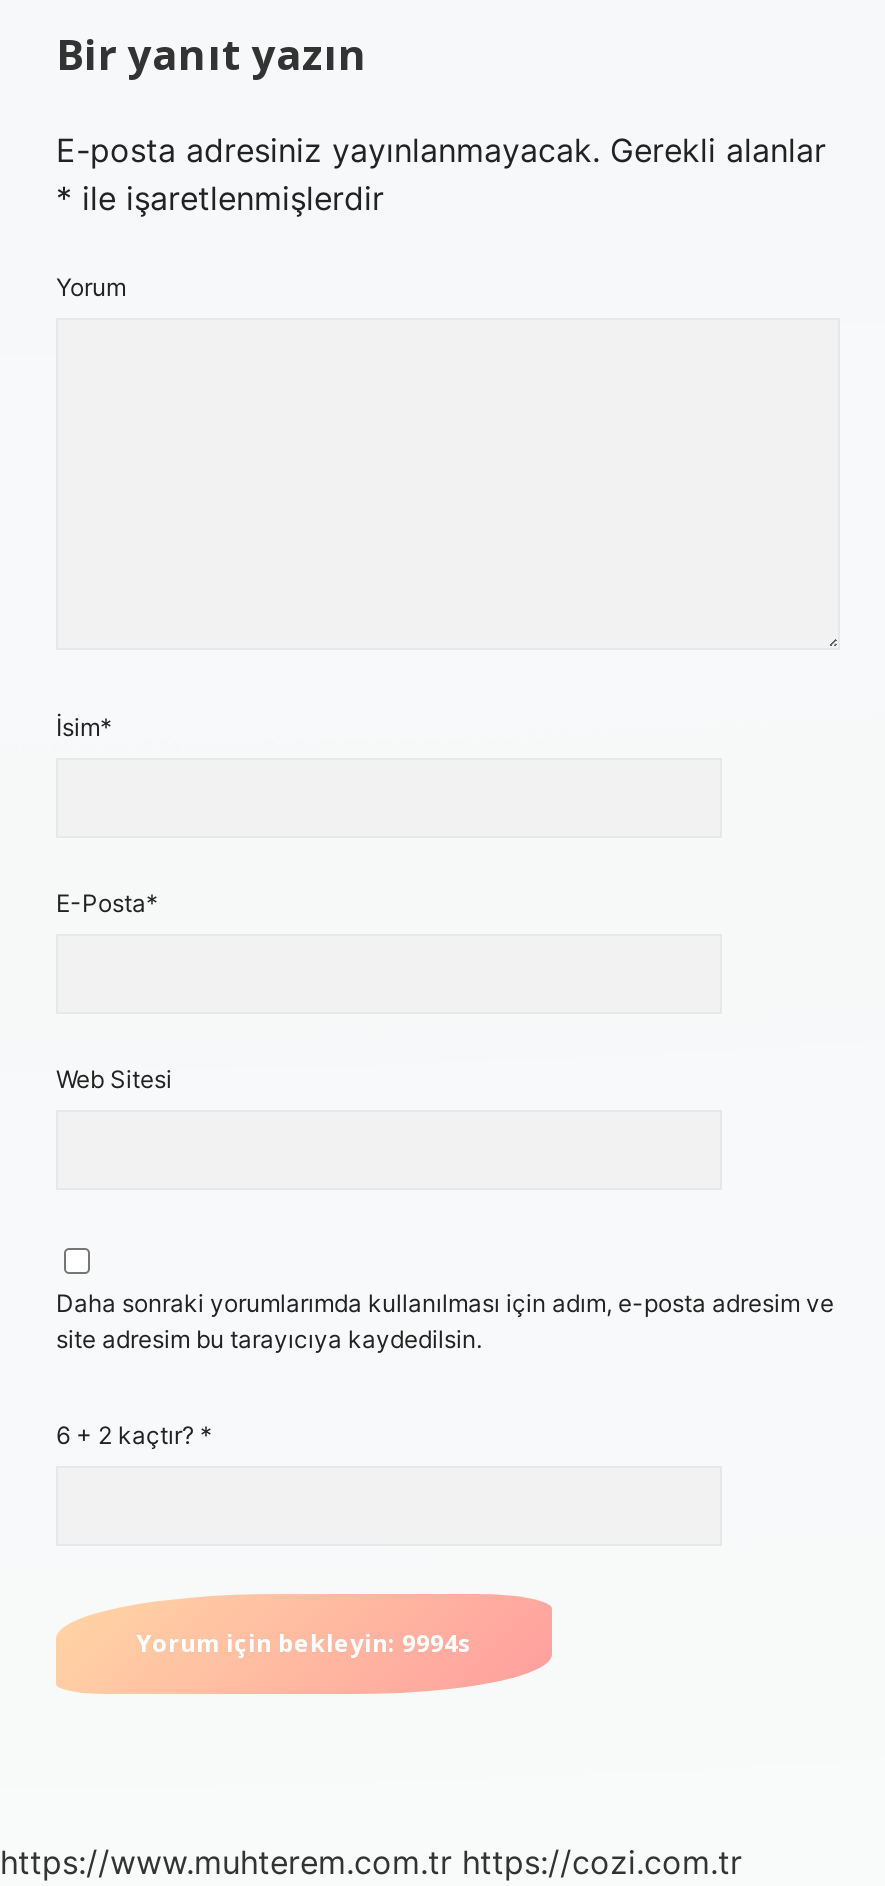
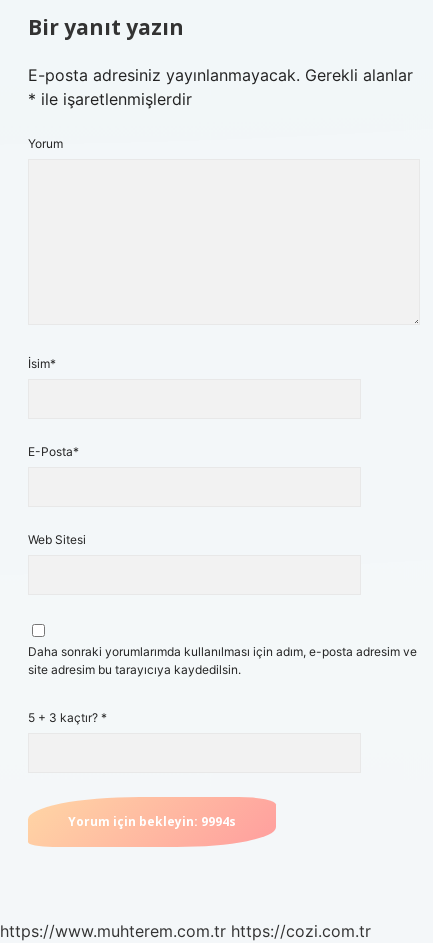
[56,1420,212,1450] 6 + 2 kaçtır? * -> [28,710,107,725] 5 + 3 kaçtır? *

